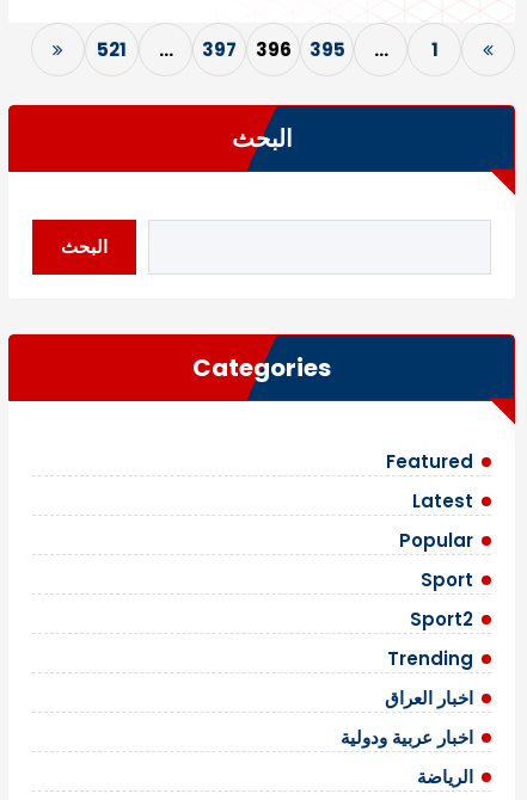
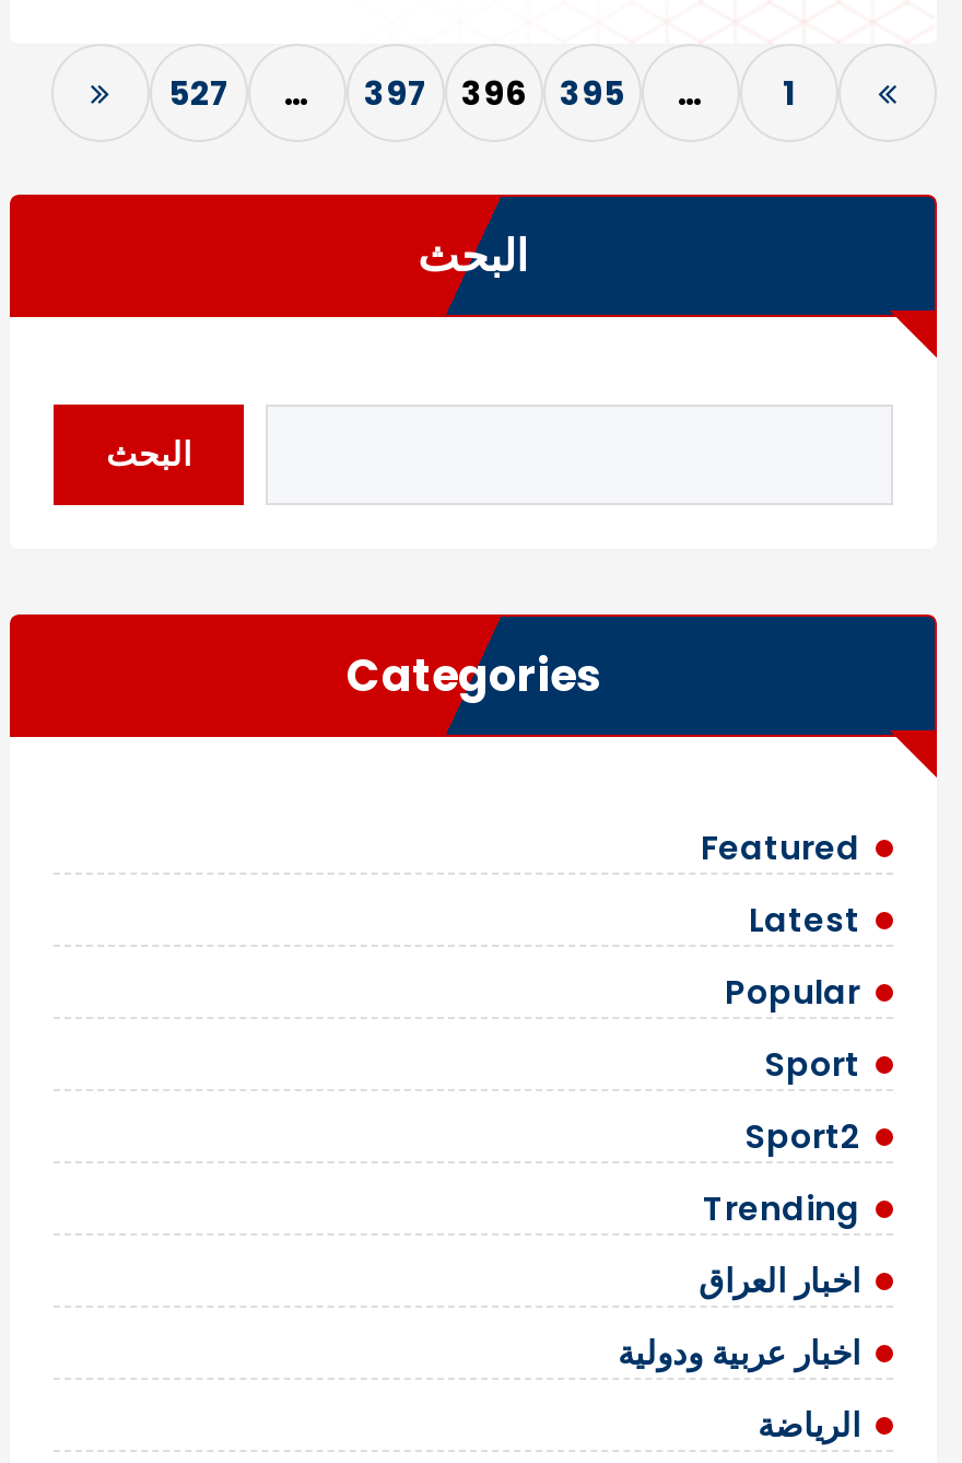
[97,38,127,63] 521 -> [168,69,230,115] 527

